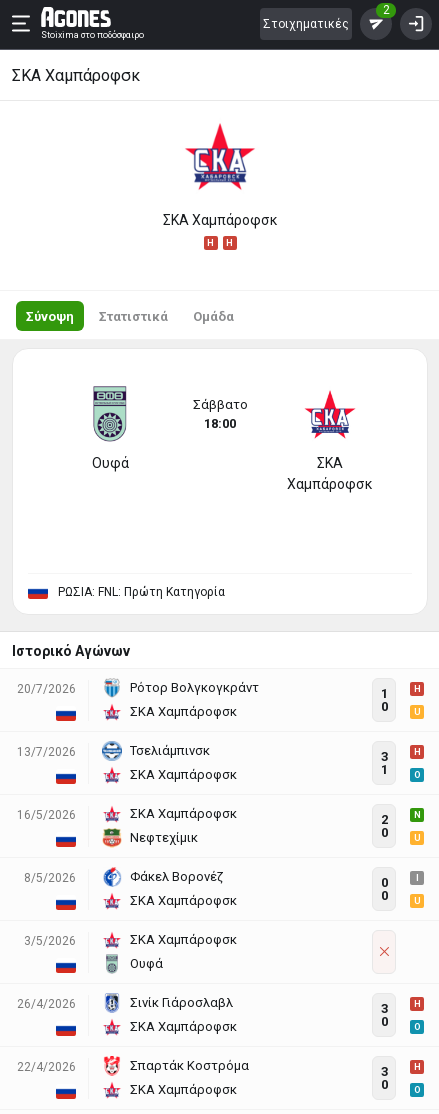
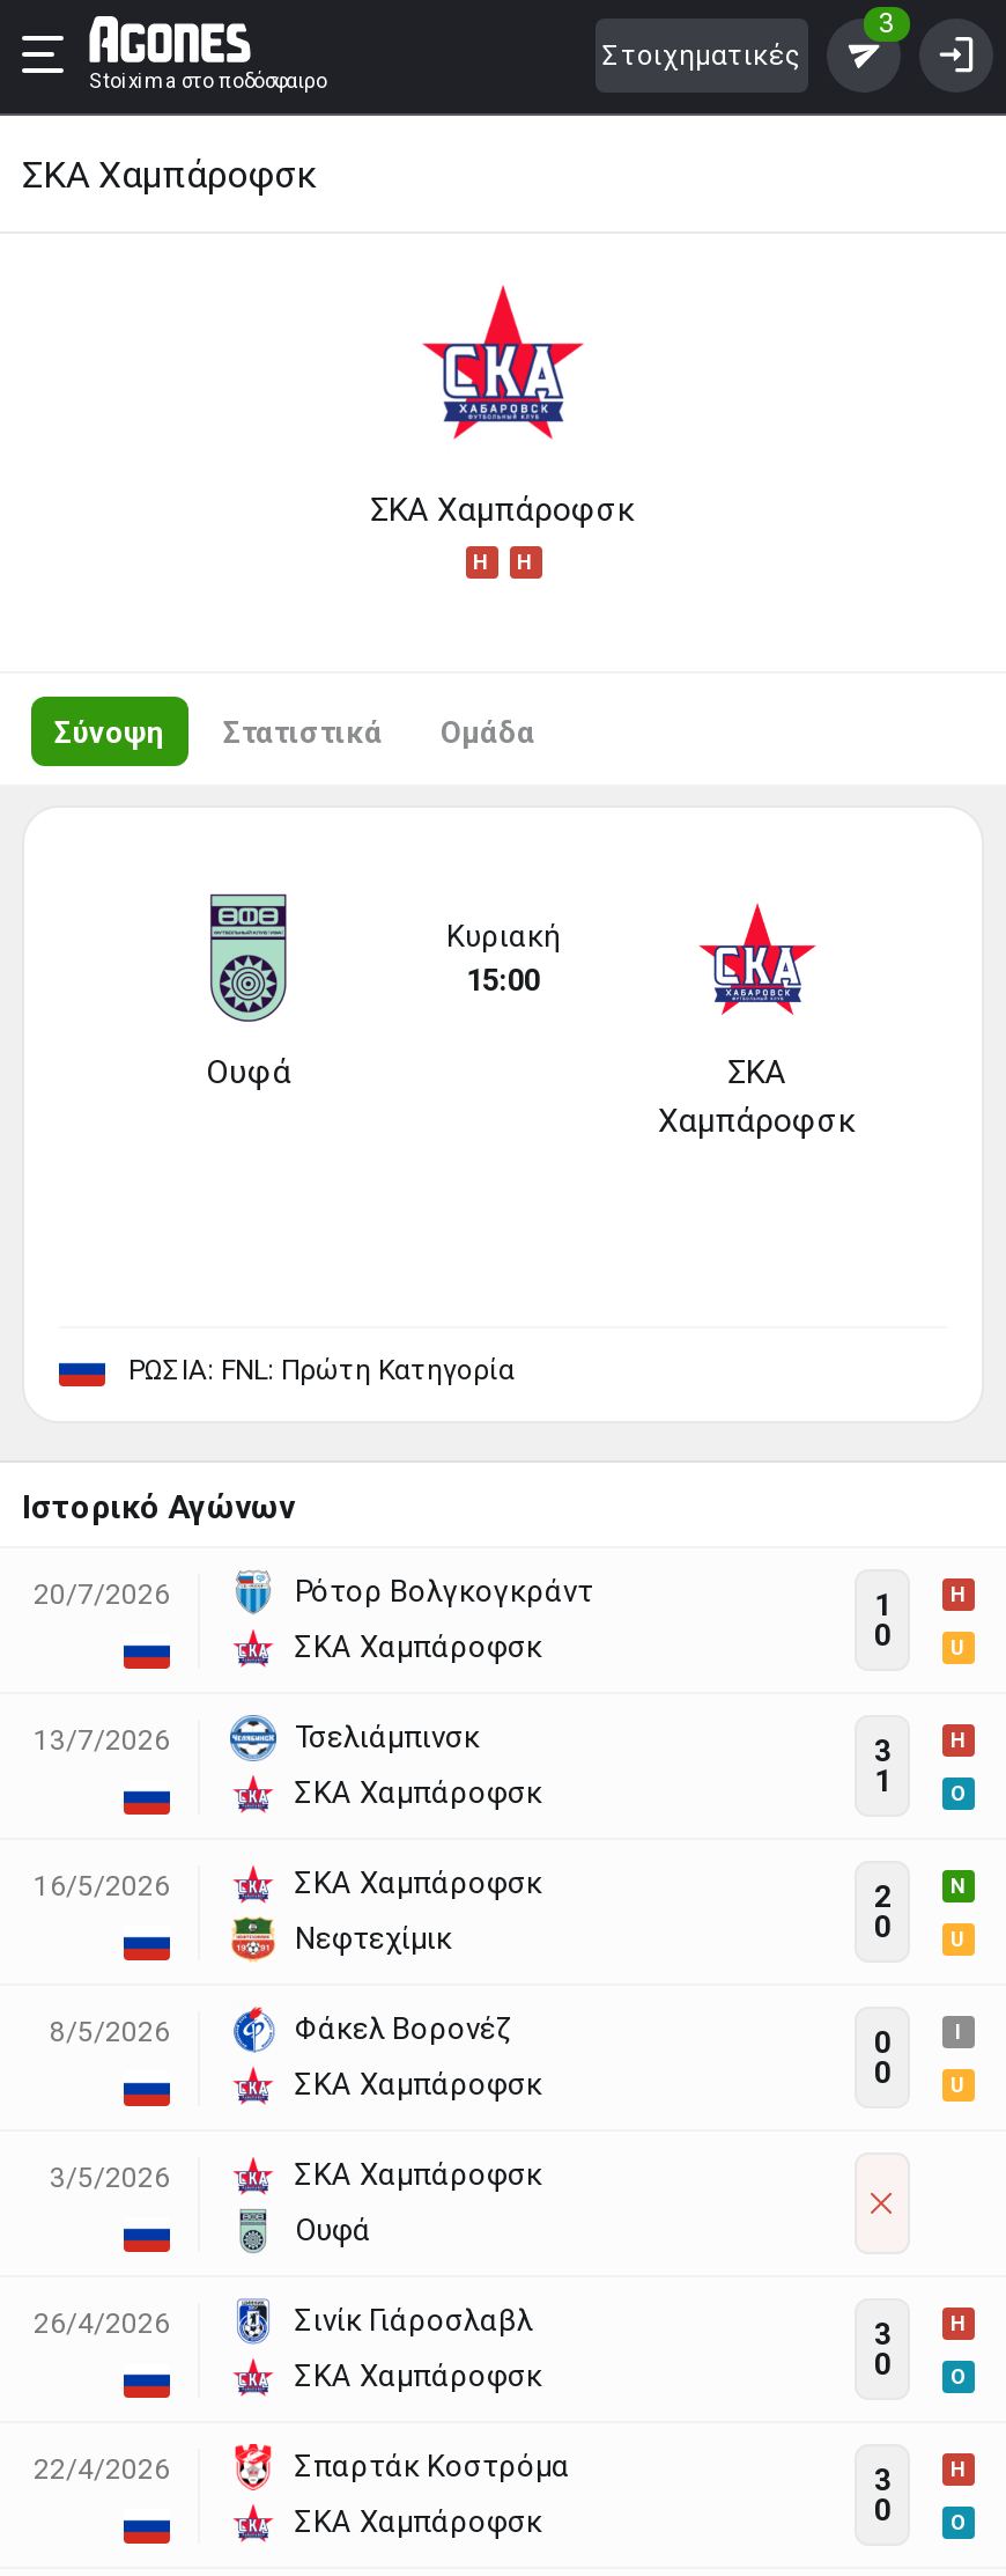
[382,2,389,16] 2 -> [879,6,895,38] 3
[192,397,247,431] Σάββατο | 18:00 -> [446,919,560,998] Κυριακή | 15:00

